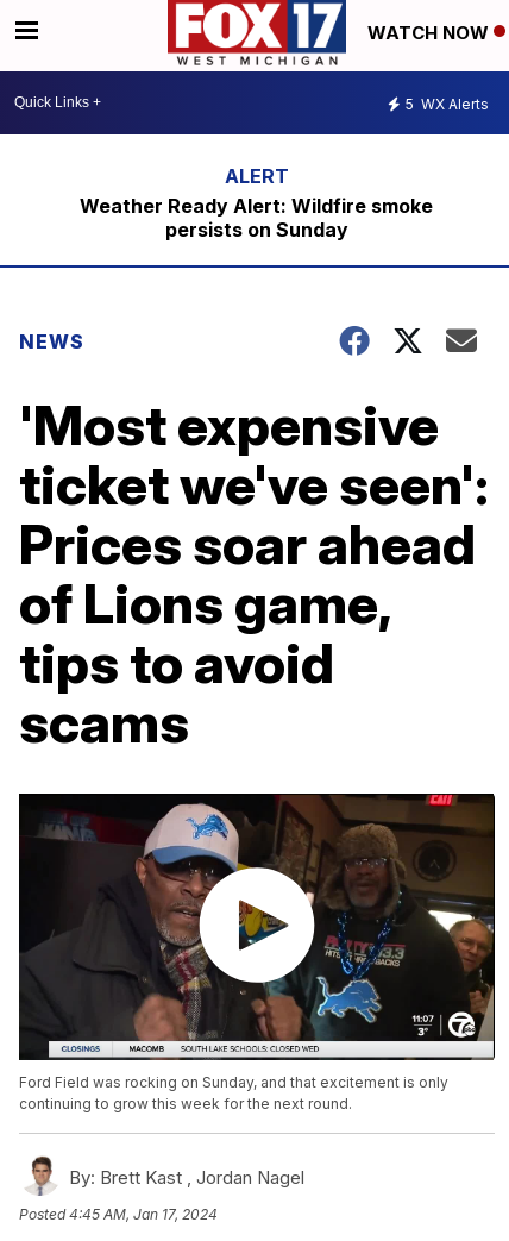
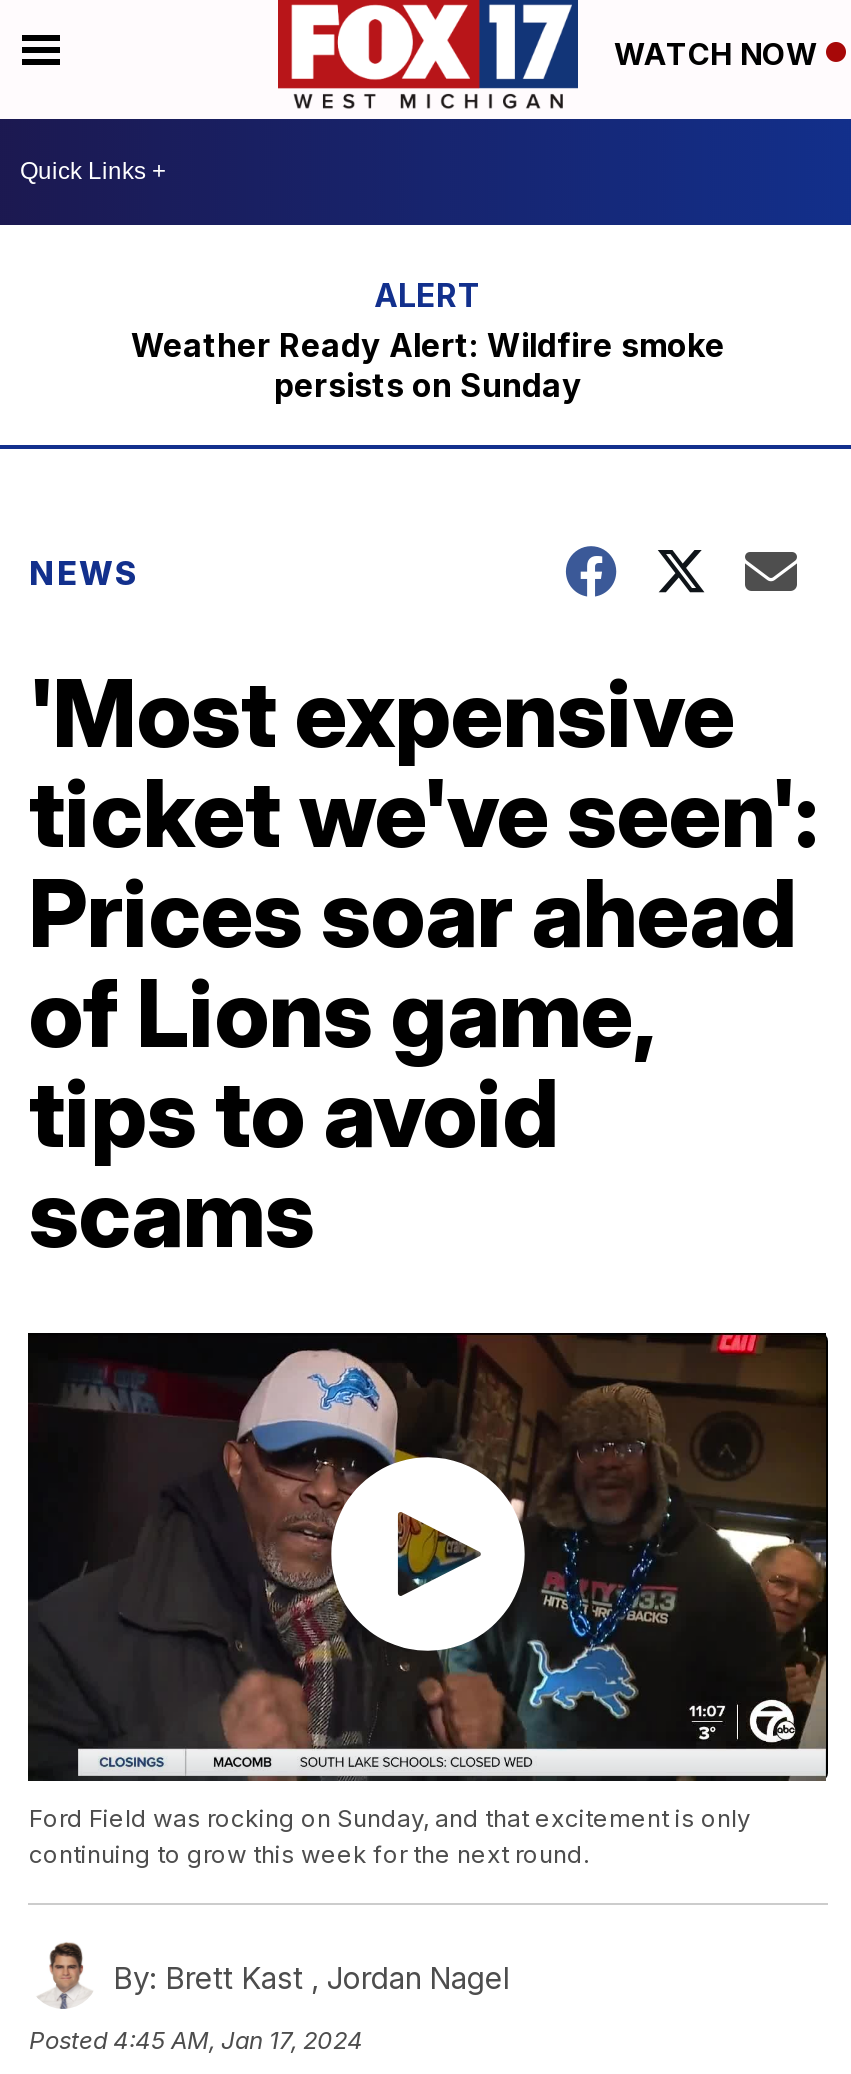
[406,95,489,113] 5 WX Alerts -> none

